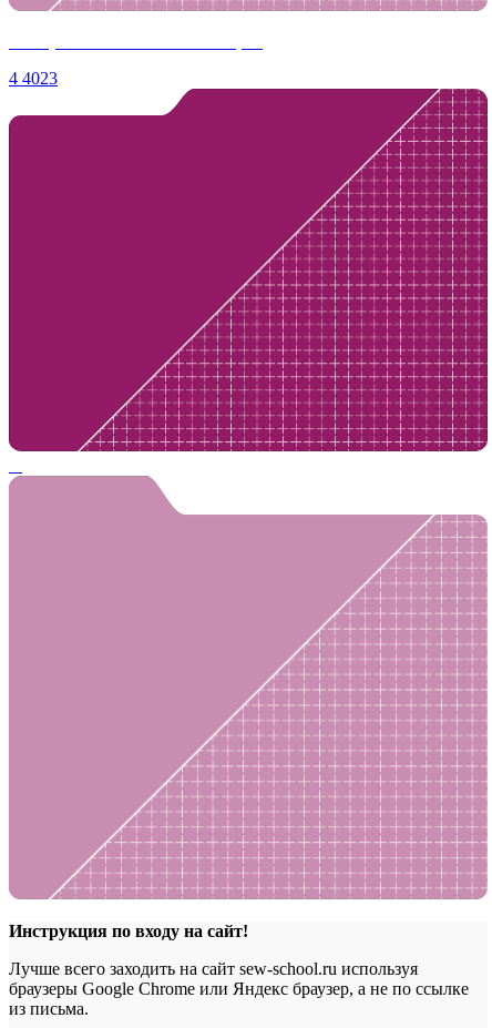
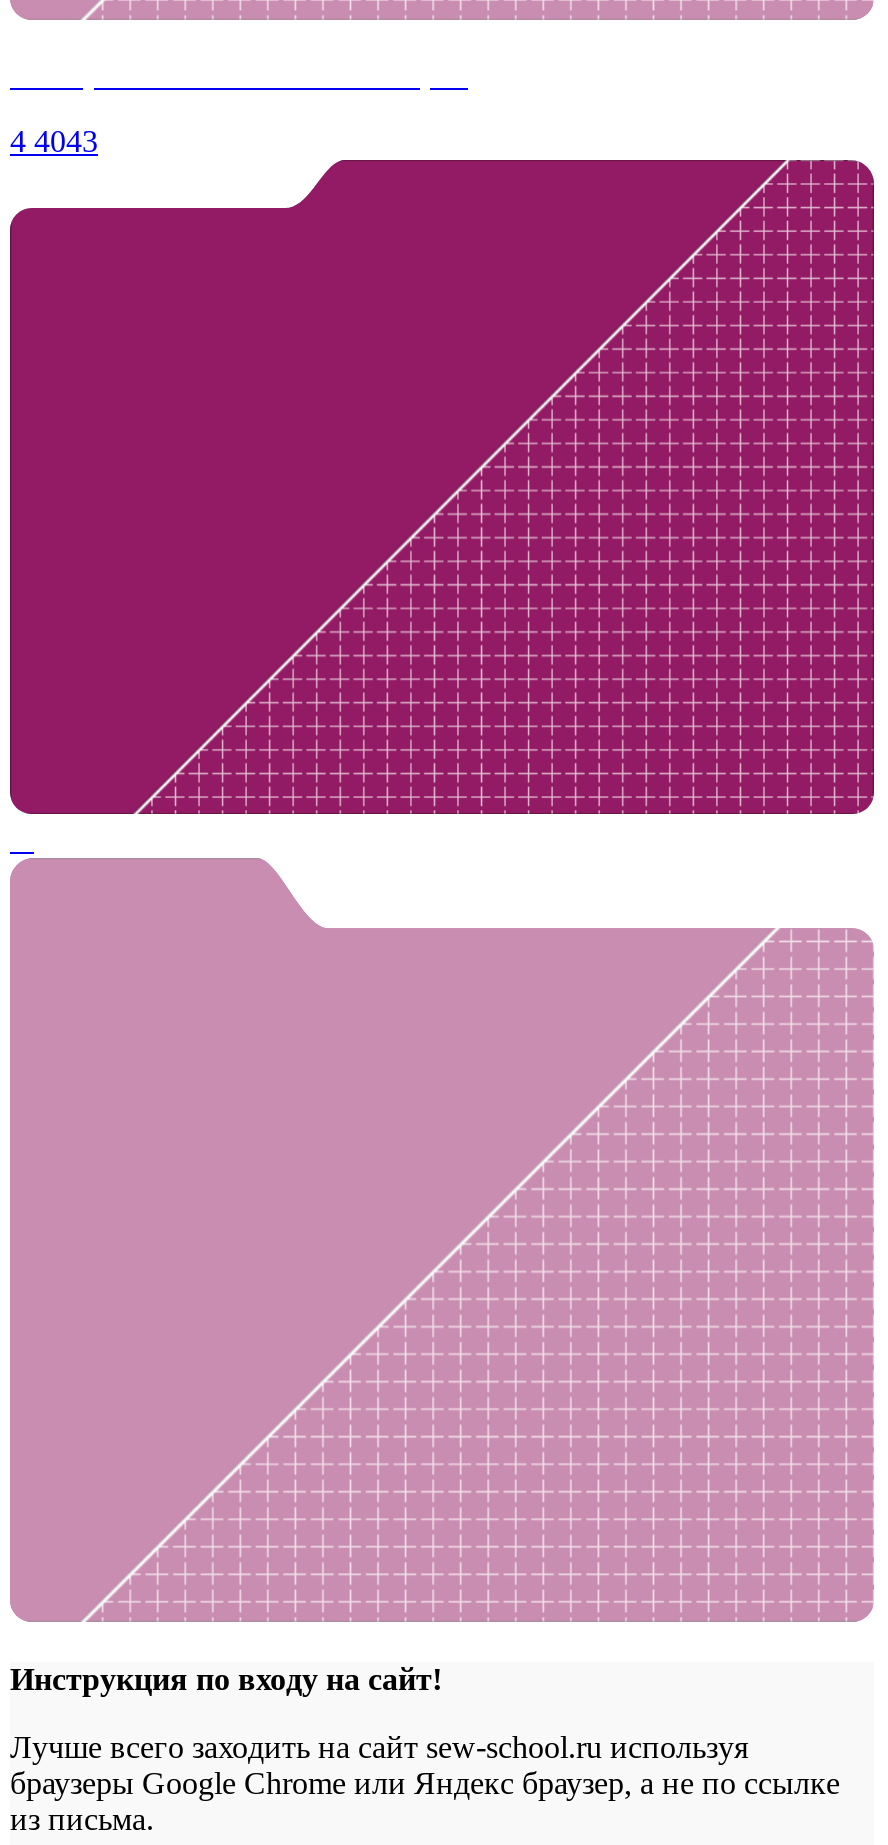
[9,69,58,88] 4 4023 -> [10,125,98,159] 4 4043

